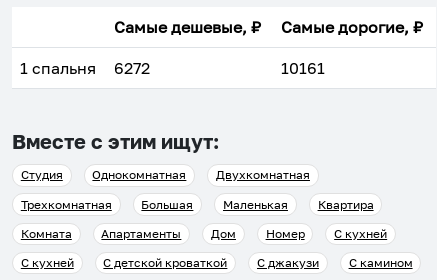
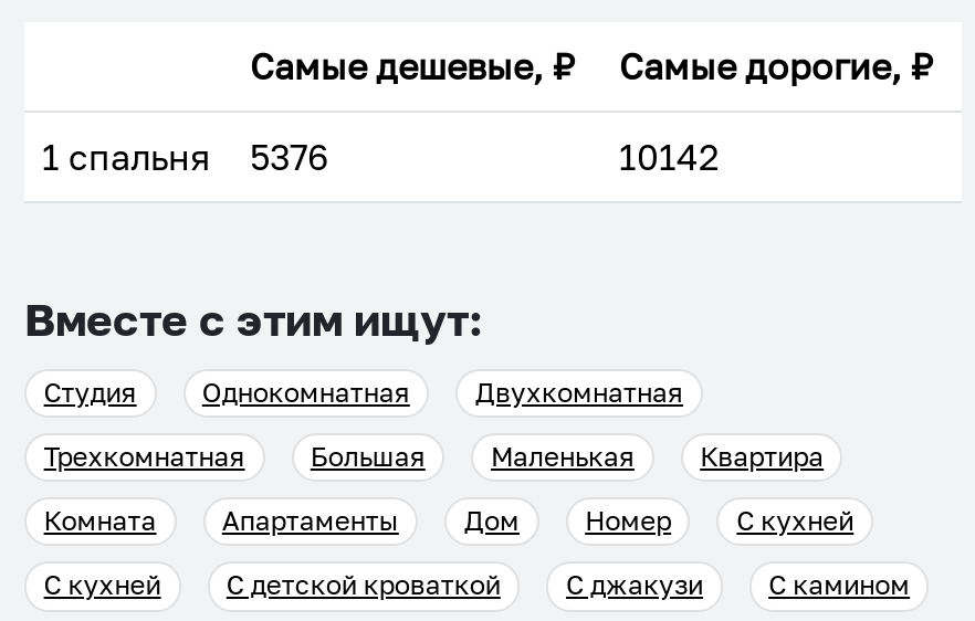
[20,58,150,78] 1 спальня 6272 -> [42,135,329,179] 1 спальня 5376
[281,58,325,78] 10161 -> [619,135,719,179] 10142

